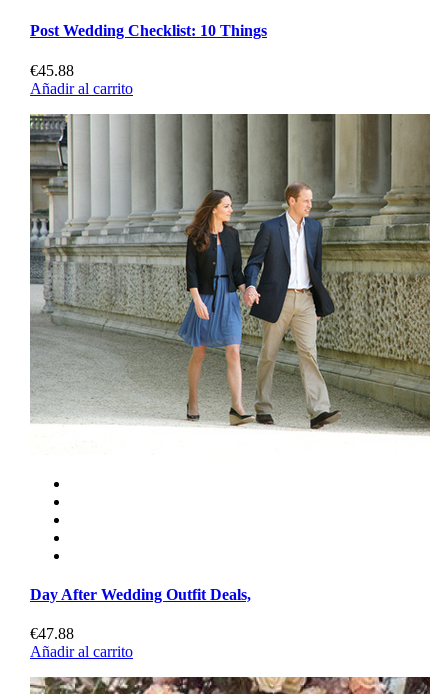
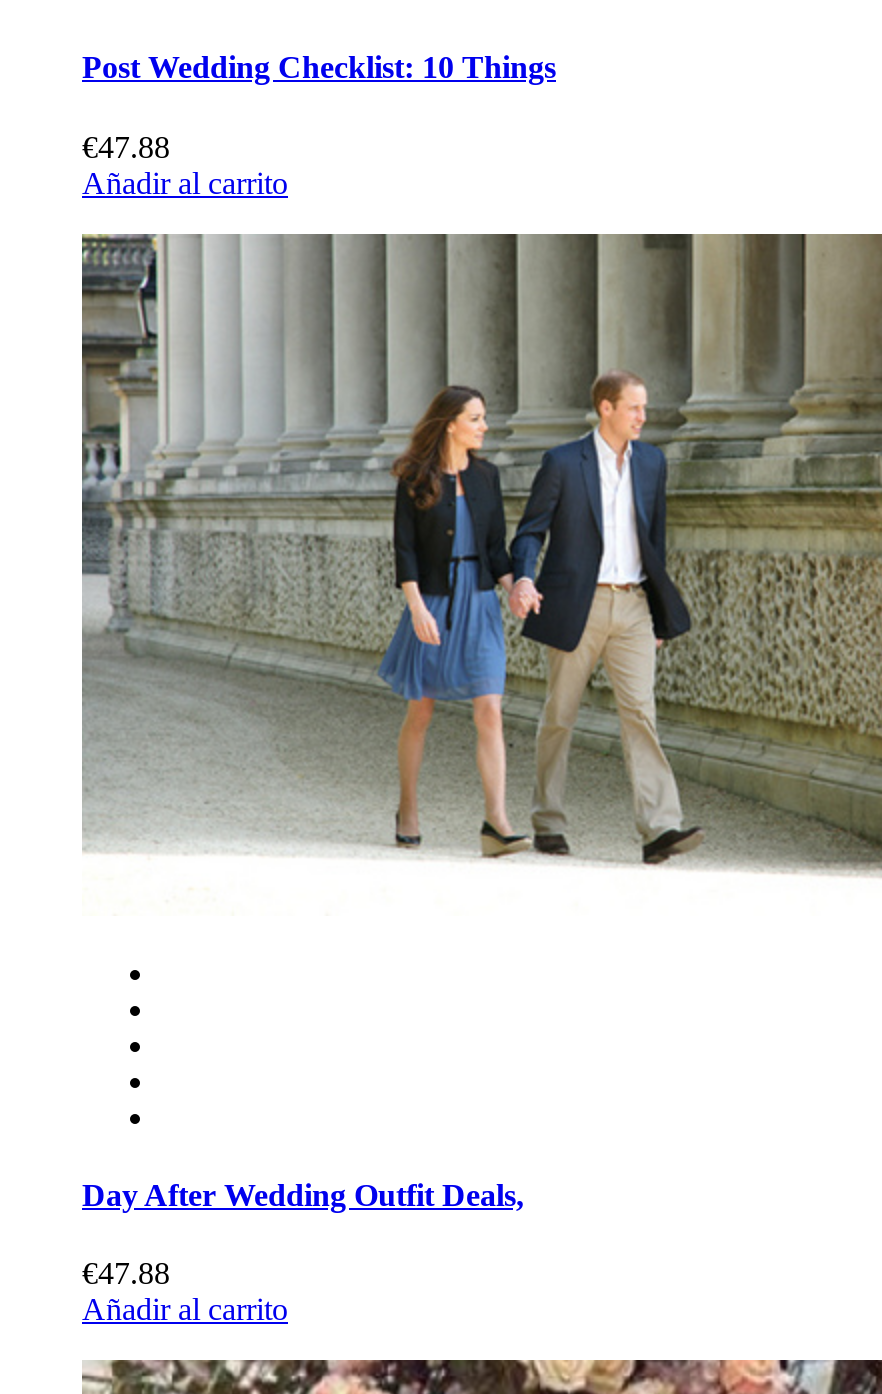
[30,61,74,78] €45.88 -> [82,129,170,163] €47.88

